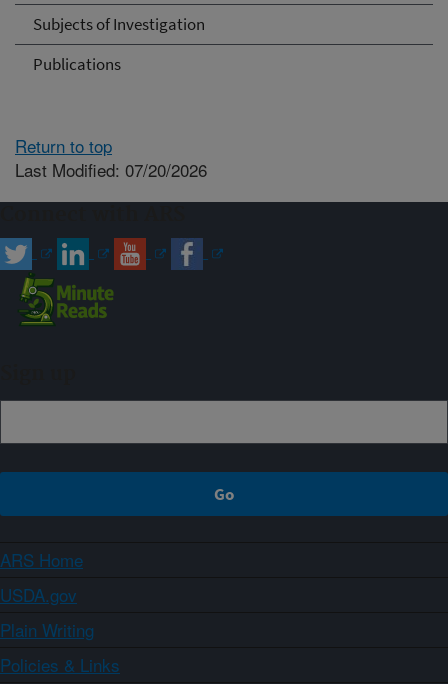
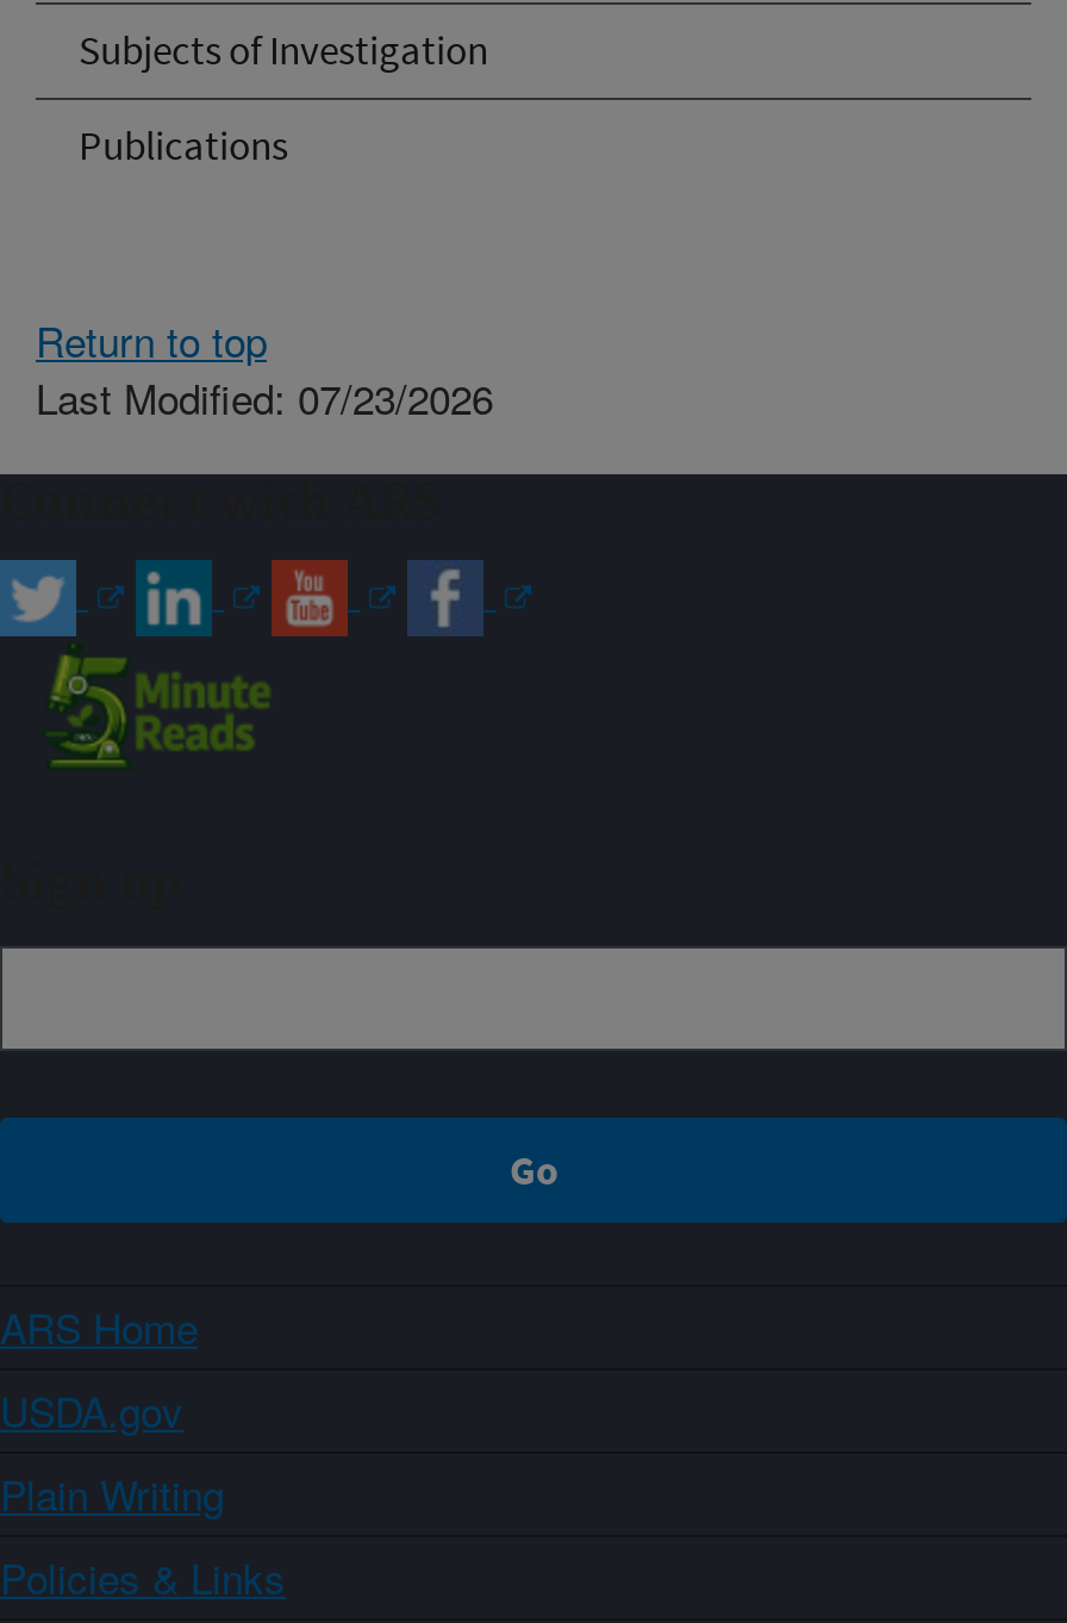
[15,156,207,181] Last Modified: 07/20/2026 -> [36,366,493,425] Last Modified: 07/23/2026

